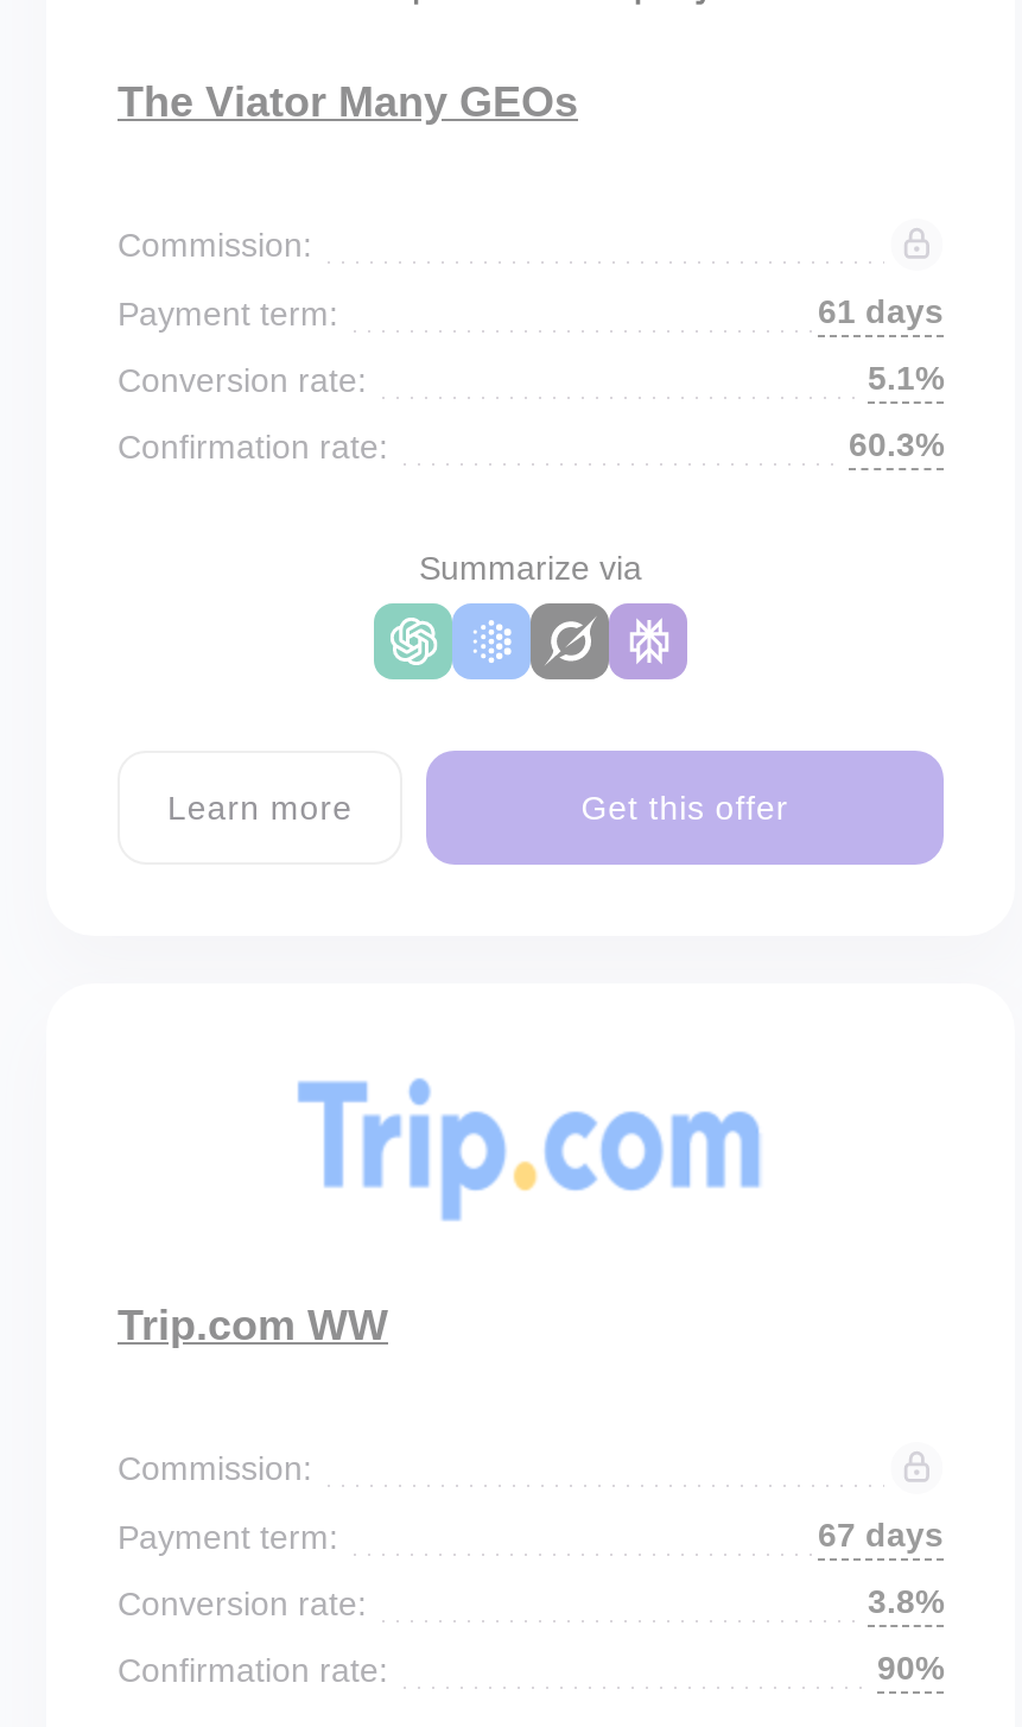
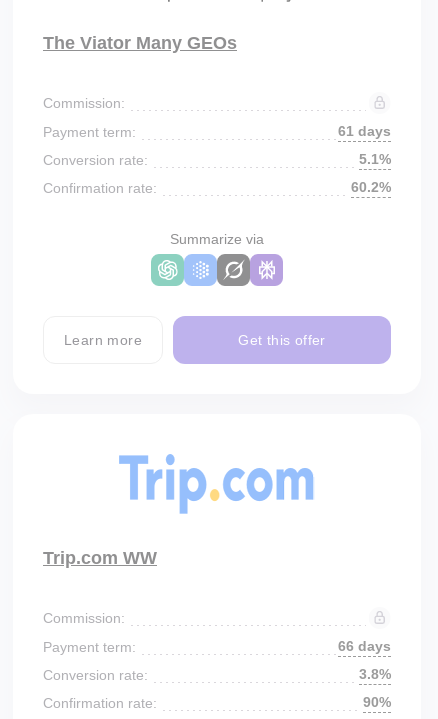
[849,425,944,463] 60.3% -> [351,179,391,195] 60.2%
[818,1516,944,1554] 67 days -> [338,638,391,654] 66 days

